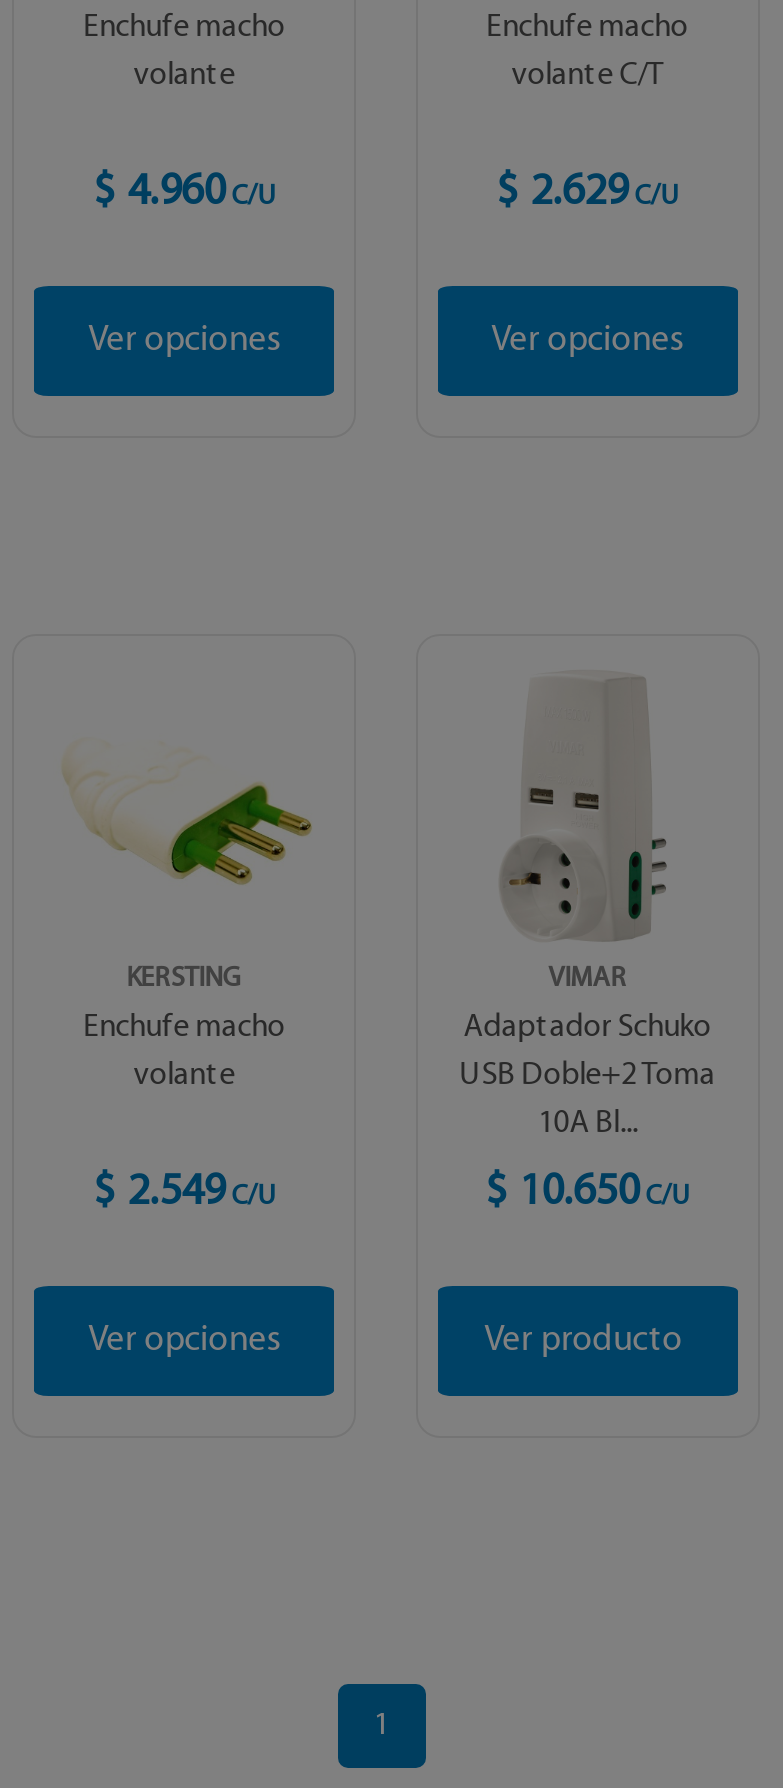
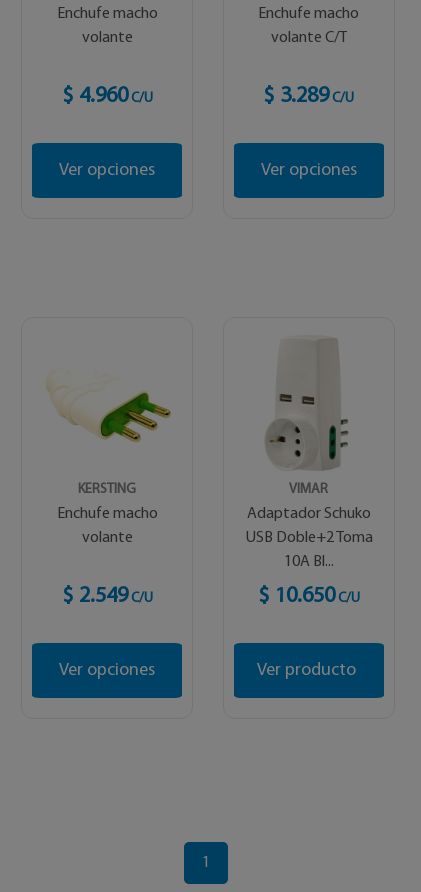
[497,169,679,215] $ 2.629 C/U -> [263,85,354,108] $ 3.289 C/U

